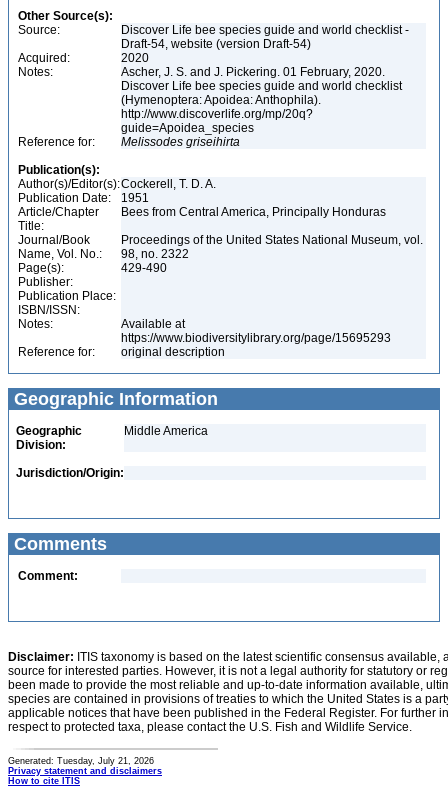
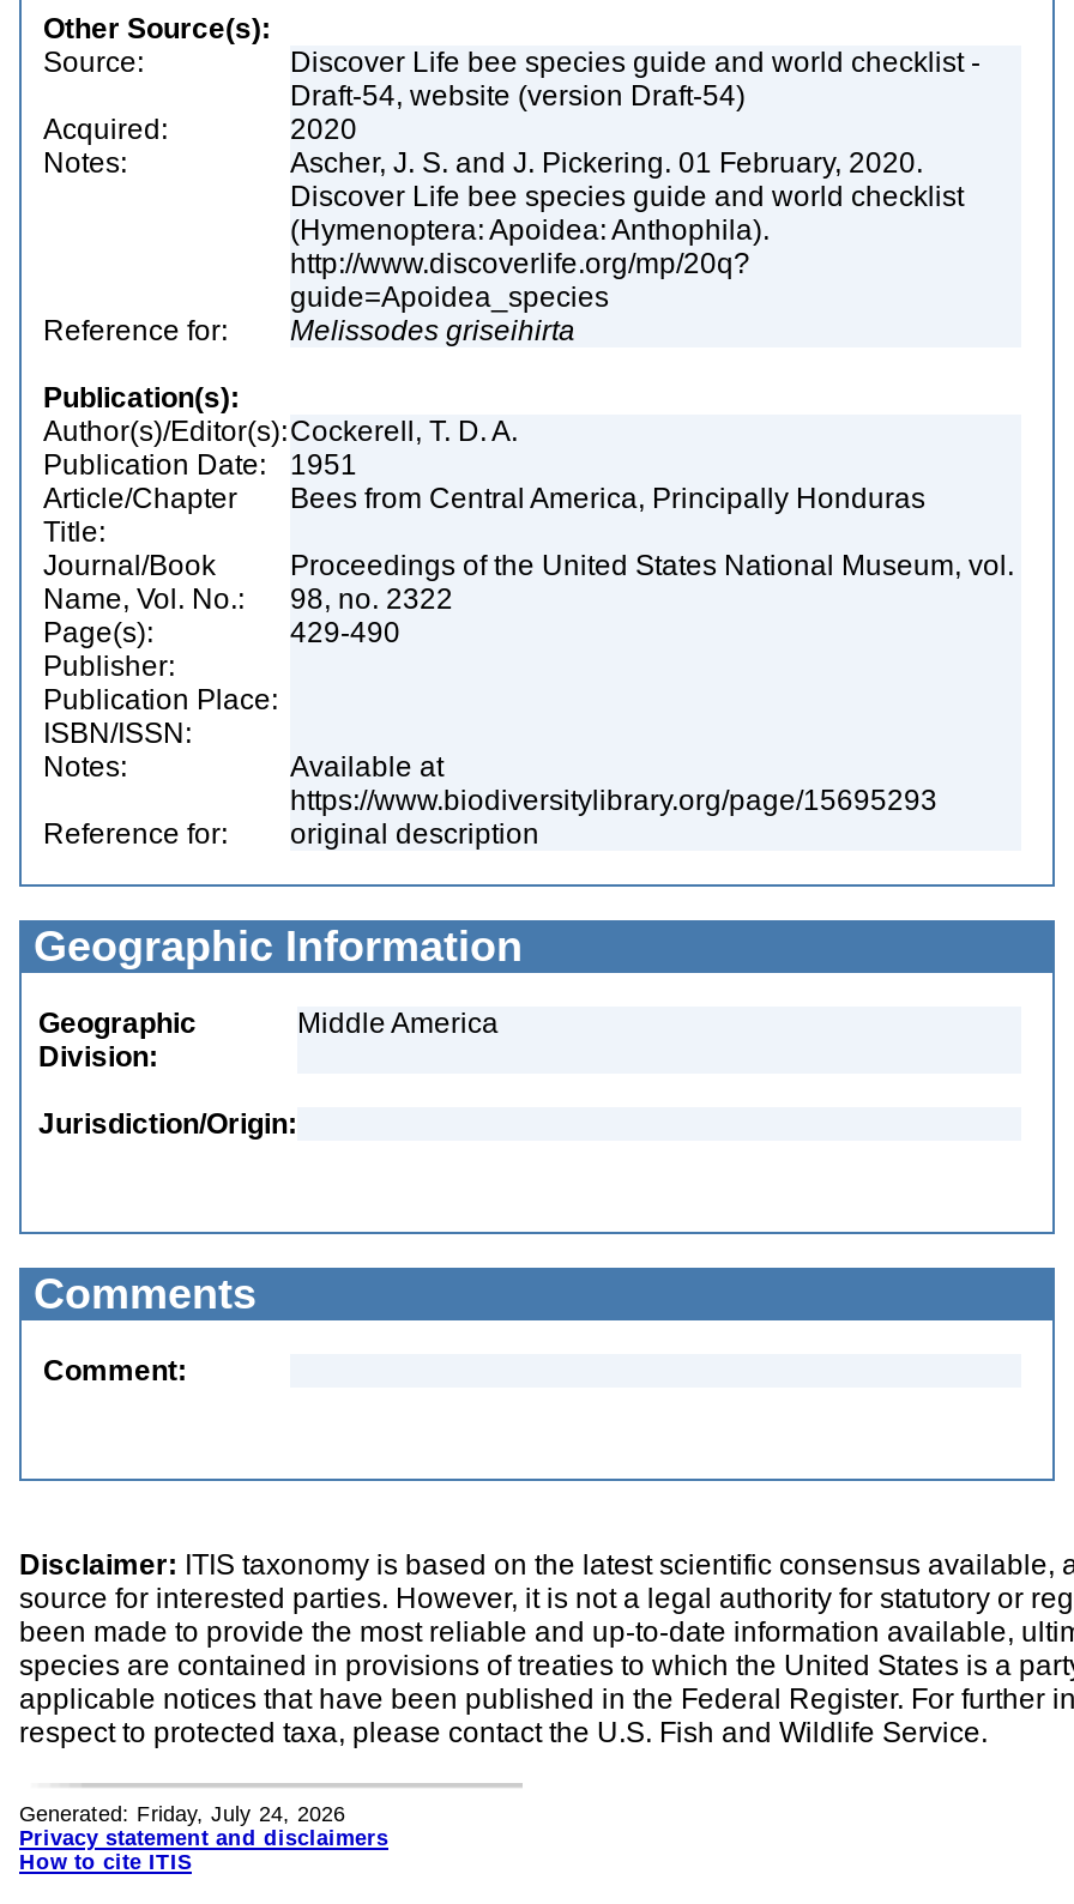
[8,756,154,766] Generated: Tuesday, July 21, 2026 -> [19,1802,345,1826] Generated: Friday, July 24, 2026

